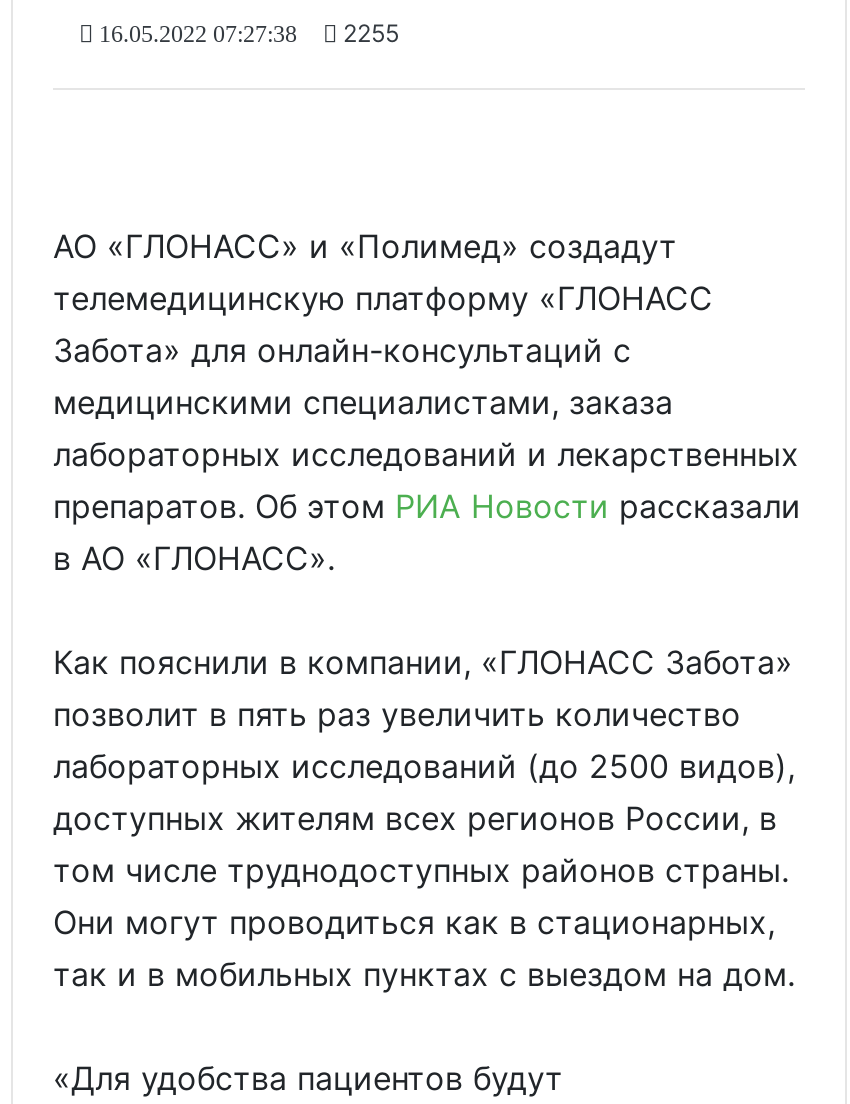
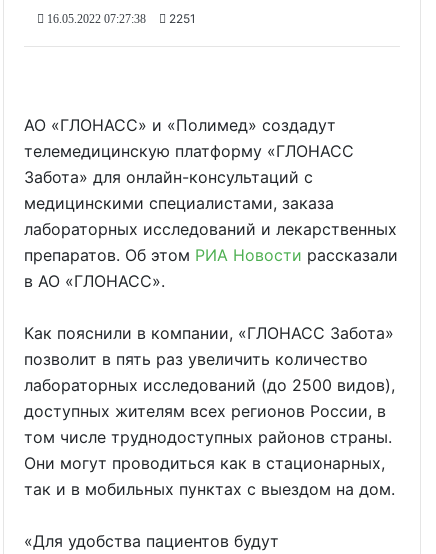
[93,18,399,48] 16.05.2022 07:27:38 2255 -> [44,11,196,26] 16.05.2022 07:27:38 2251

